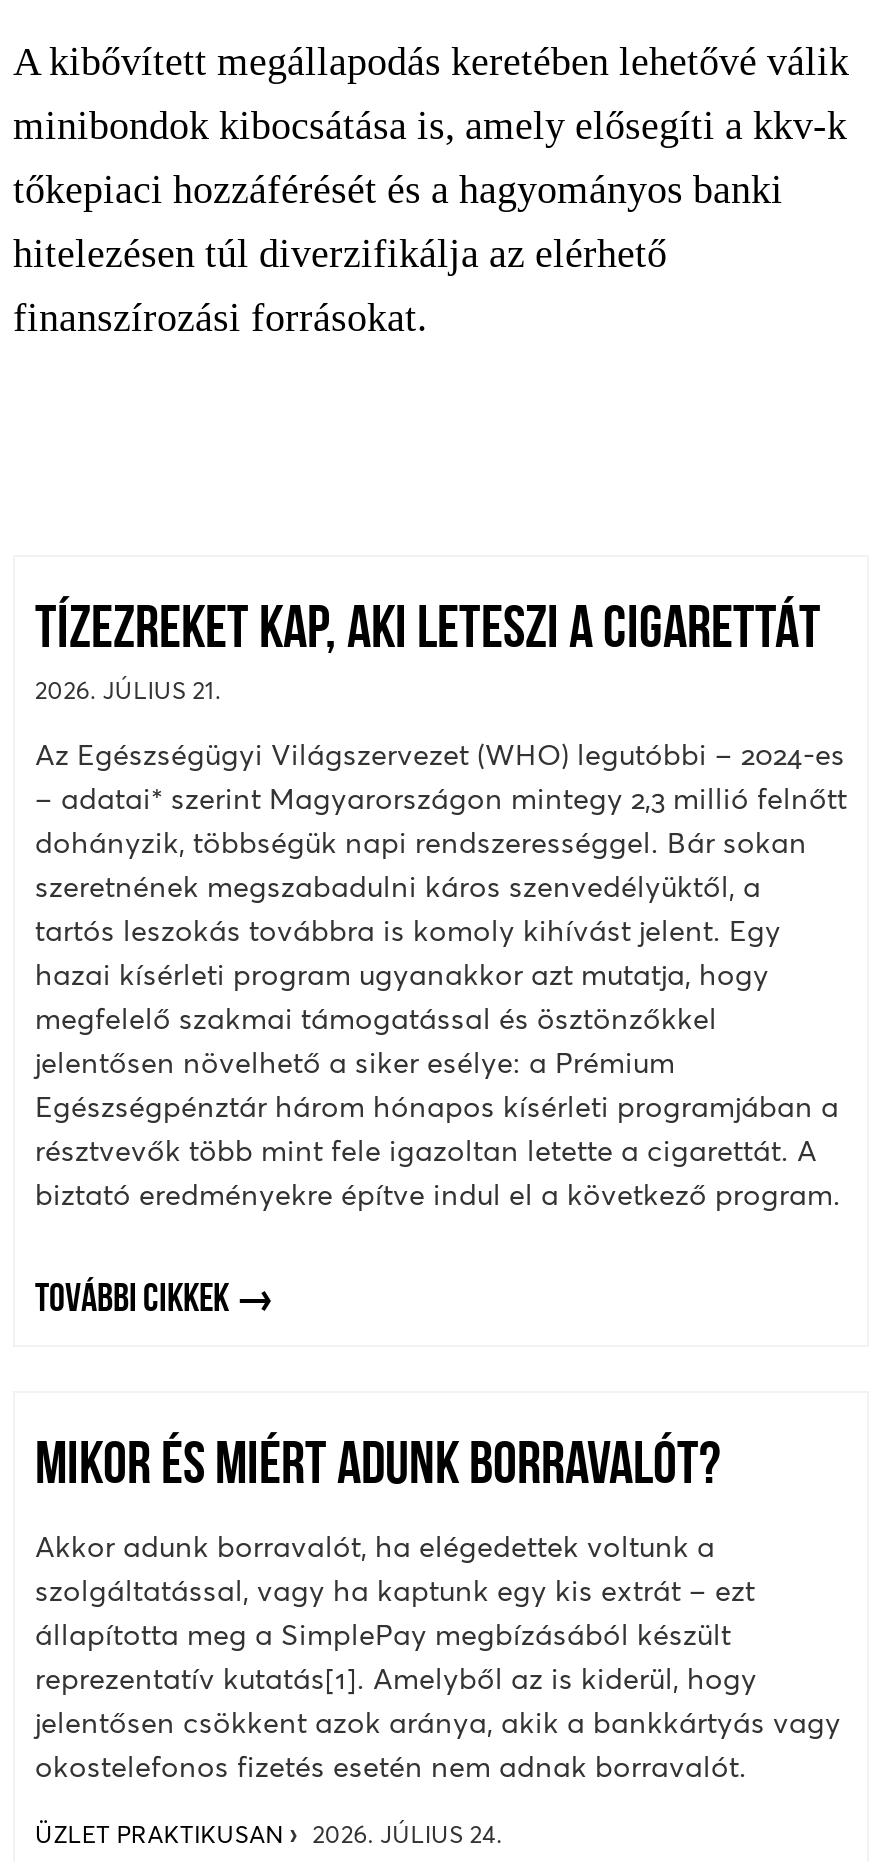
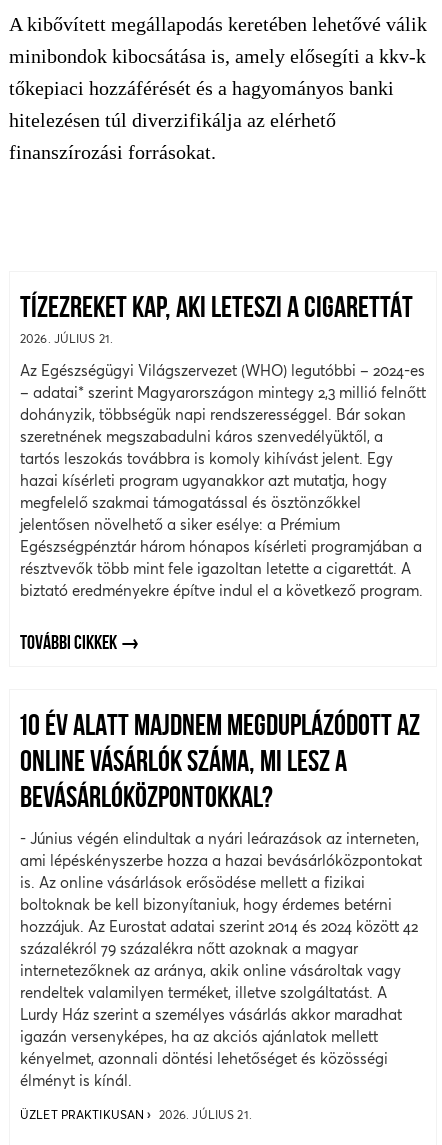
[35,1438,721,1500] MIKOR ÉS MIÉRT ADUNK BORRAVALÓT? -> [20,712,420,815] 10 ÉV ALATT MAJDNEM MEGDUPLÁZÓDOTT AZ | ONLINE VÁSÁRLÓK SZÁMA, MI LESZ A | BEVÁSÁRLÓKÖZPONTOKKAL?
[35,1530,841,1784] Akkor adunk borravalót, ha elégedettek voltunk a | szolgáltatással, vagy ha kaptunk egy kis extrát – ezt | állapította meg a SimplePay megbízásából készült | reprezentatív kutatás[1]. Amelyből az is kiderül, hogy | jelentősen csökkent azok aránya, akik a bankkártyás vagy | okostelefonos fizetés esetén nem adnak borravalót. -> [20,830,422,1089] - Június végén elindultak a nyári leárazások az interneten, | ami lépéskényszerbe hozza a hazai bevásárlóközpontokat | is. Az online vásárlások erősödése mellett a fizikai | boltoknak be kell bizonyítaniuk, hogy érdemes betérni | hozzájuk. Az Eurostat adatai szerint 2014 és 2024 között 42 | százalékról 79 százalékra nőtt azoknak a magyar | internetezőknek az aránya, akik online vásároltak vagy | rendeltek valamilyen terméket, illetve szolgáltatást. A | Lurdy Ház szerint a személyes vásárlás akkor maradhat | igazán versenyképes, ha az akciós ajánlatok mellett | kényelmet, azonnali döntési lehetőséget és közösségi | élményt is kínál.
[35,1818,503,1848] ÜZLET PRAKTIKUSAN 2026. JÚLIUS 24. -> [20,1107,252,1122] ÜZLET PRAKTIKUSAN 2026. JÚLIUS 21.

